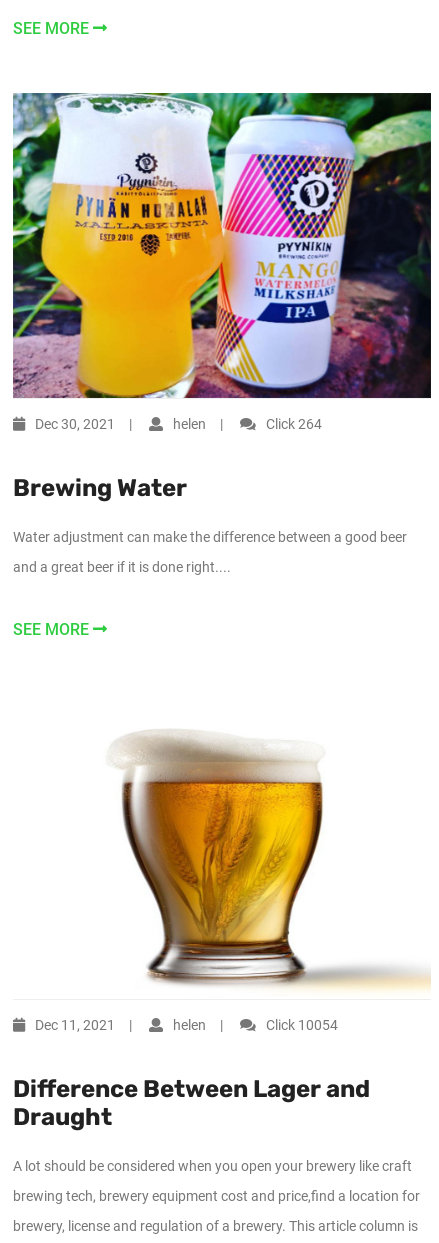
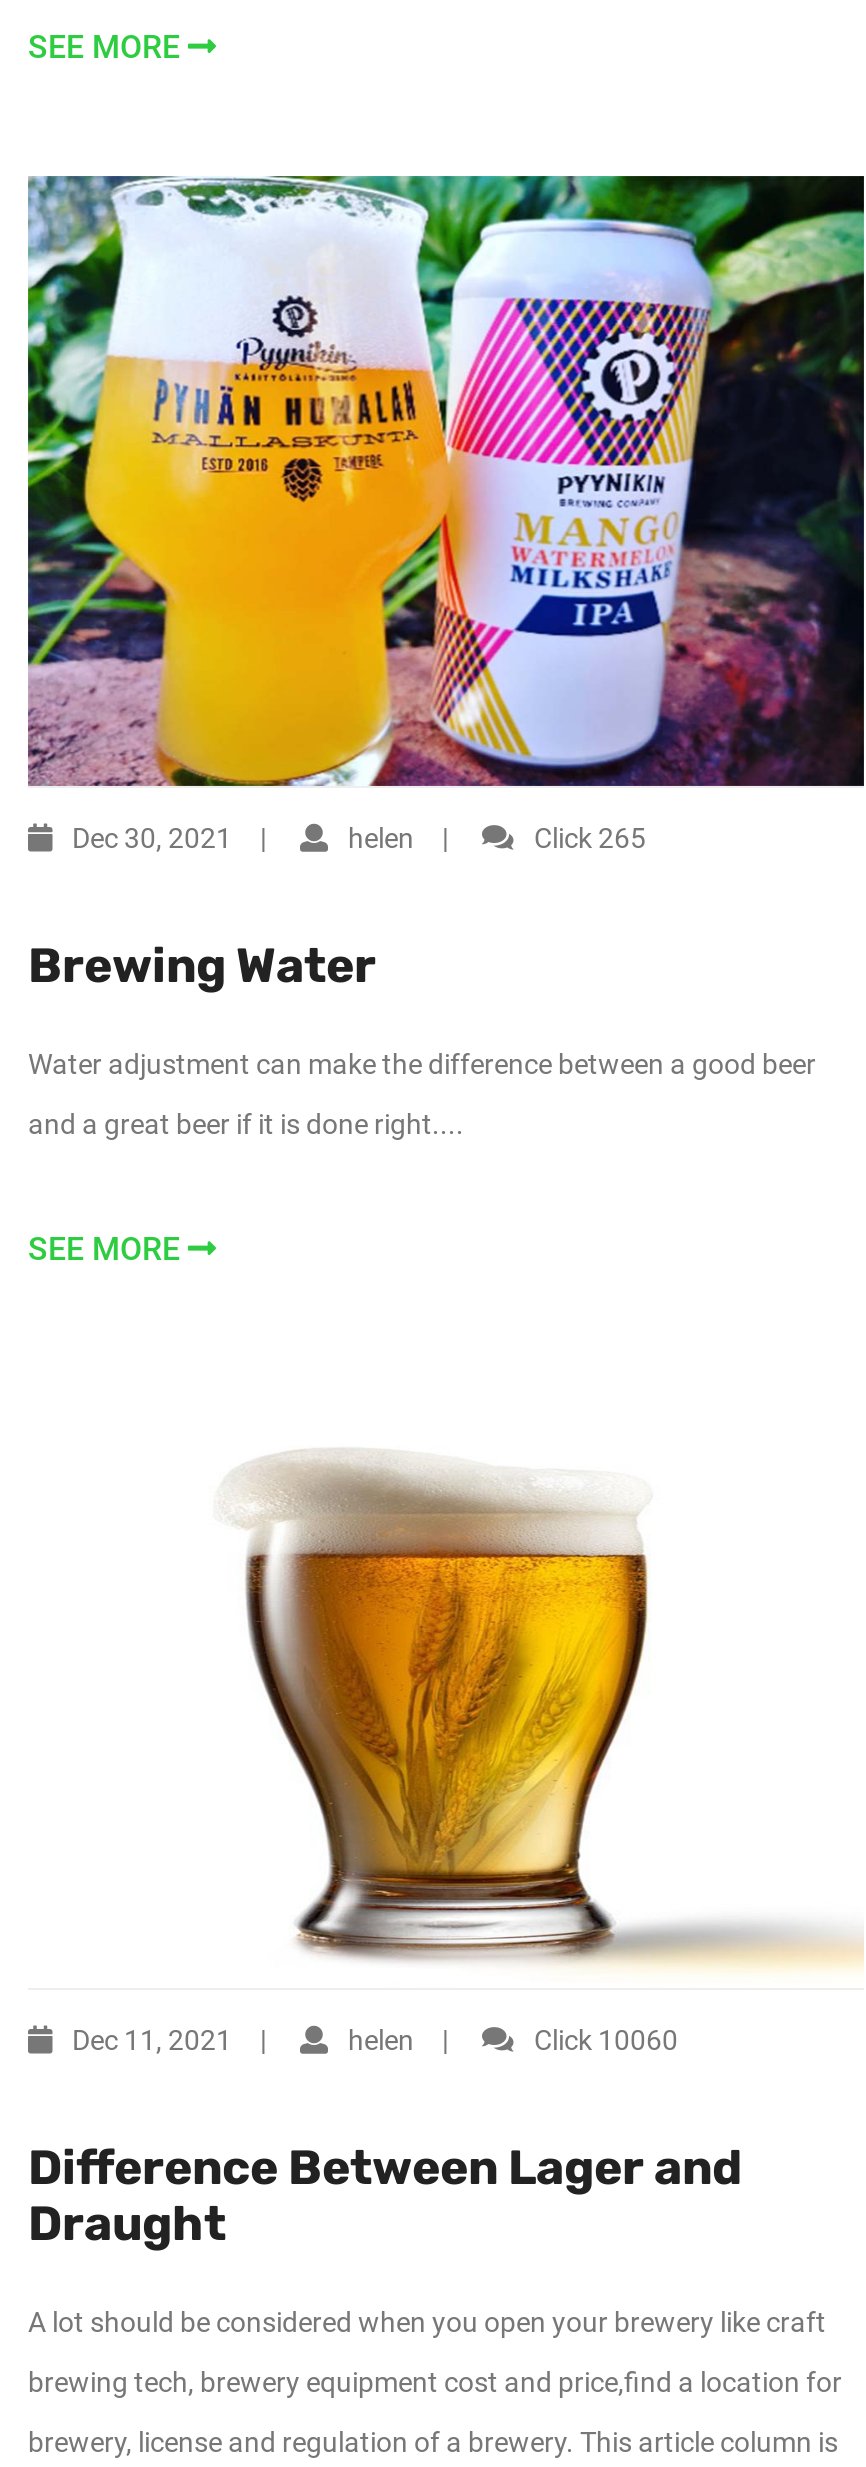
[263,416,322,432] Click 264 -> [528,822,646,854] Click 265
[263,1017,338,1033] Click 10054 -> [528,2024,678,2056] Click 10060

